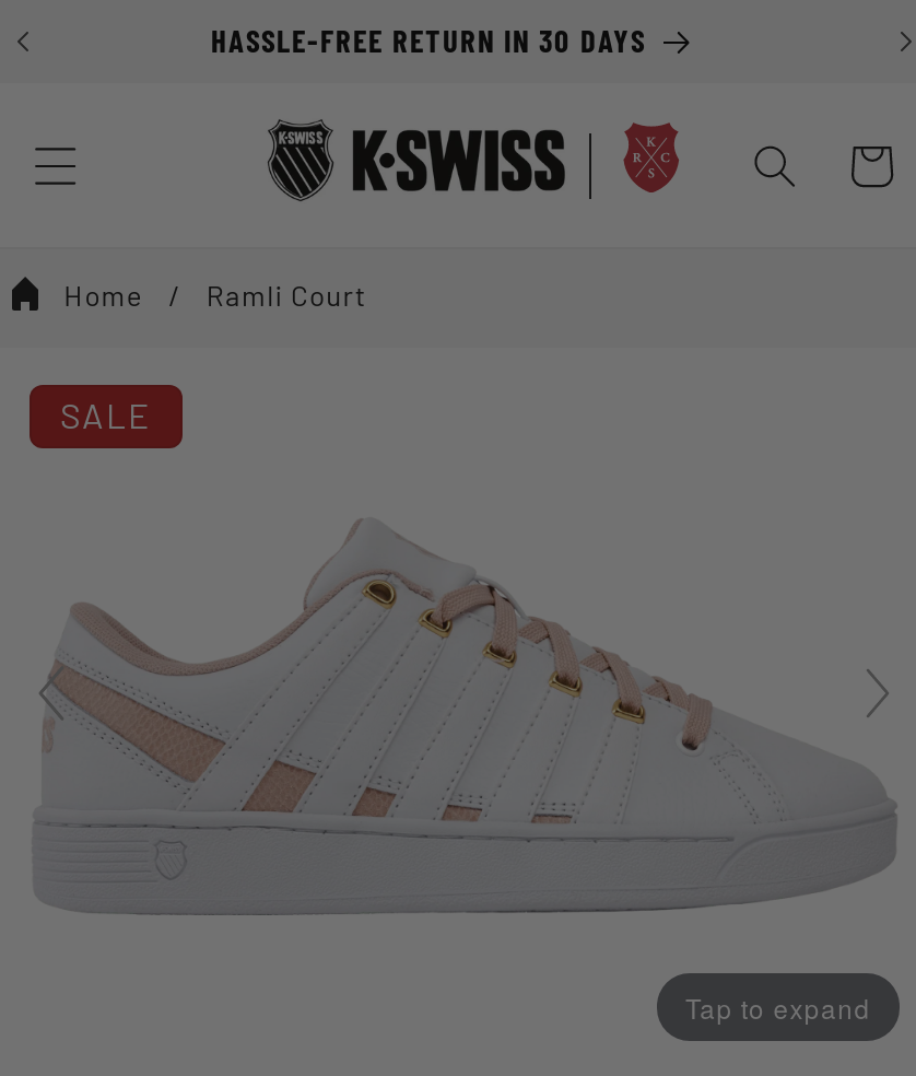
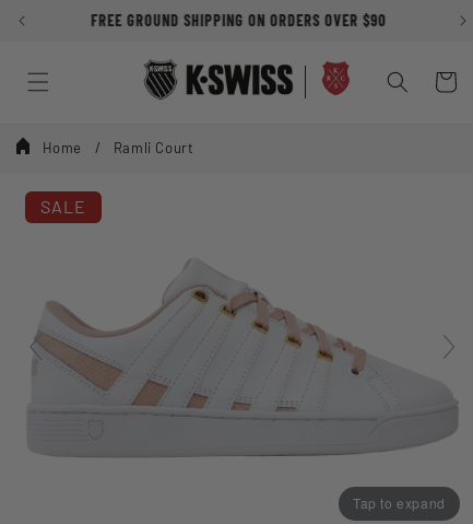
[211,22,646,59] HASSLE-FREE RETURN IN 30 DAYS -> [89,11,385,30] FREE GROUND SHIPPING ON ORDERS OVER $90

